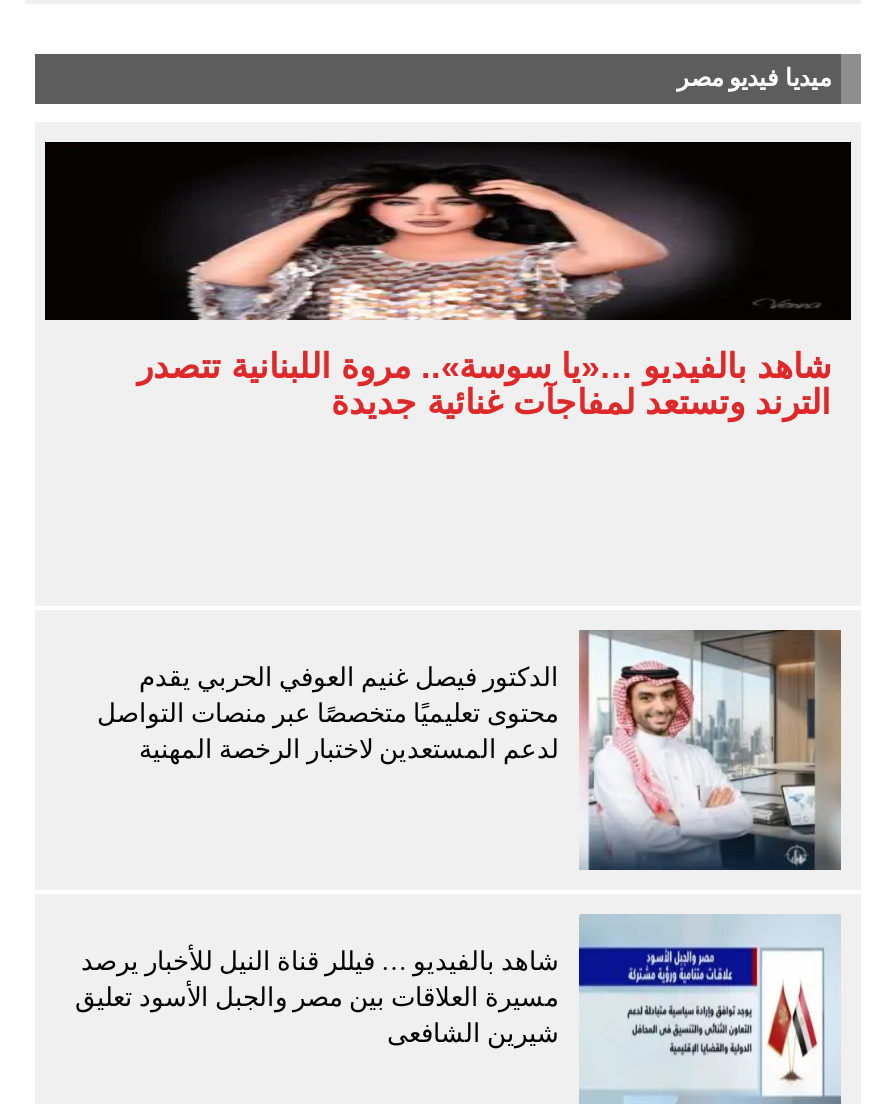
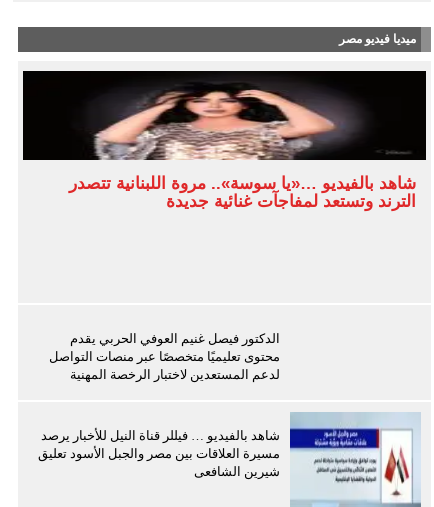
[577,628,843,872] [image] -> none

